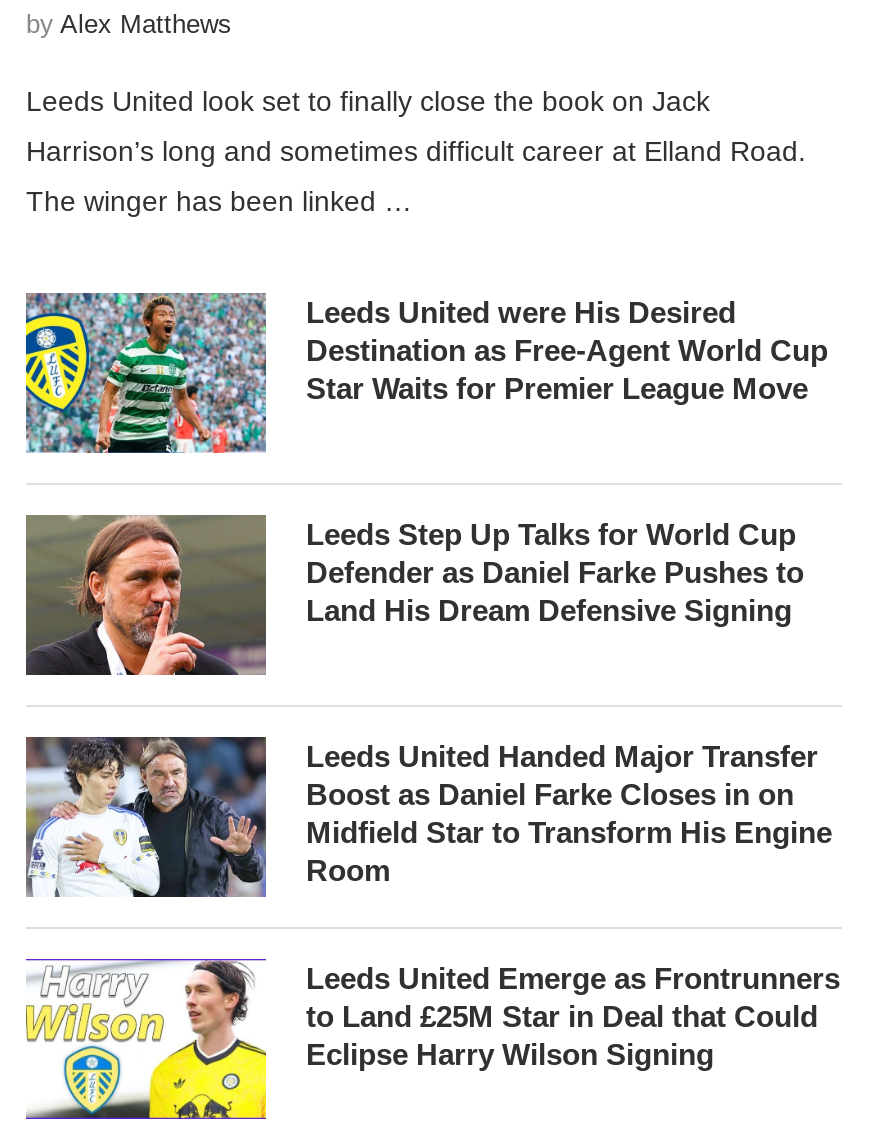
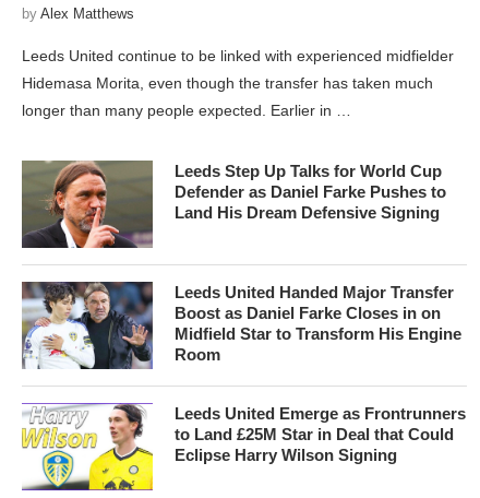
[26,85,828,405] Leeds United look set to finally close the book on Jack | Harrison’s long and sometimes difficult career at Elland Road. | The winger has been linked … | Leeds United were His Desired | Destination as Free-Agent World Cup | Star Waits for Premier League Move -> [22,47,454,119] Leeds United continue to be linked with experienced midfielder | Hidemasa Morita, even though the transfer has taken much | longer than many people expected. Earlier in …

